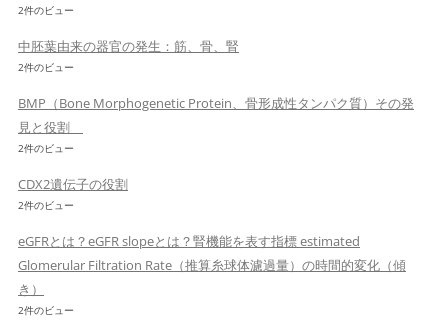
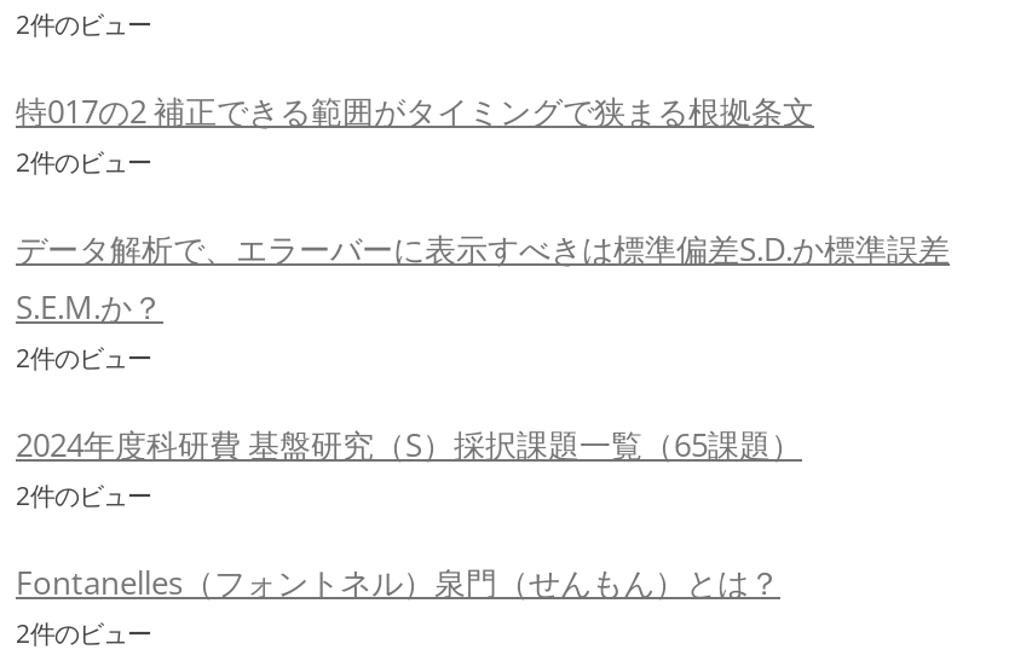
[18,37,239,55] 中胚葉由来の器官の発生：筋、骨、腎 -> [16,89,814,133] 特017の2 補正できる範囲がタイミングで狭まる根拠条文
[18,94,414,136] BMP（Bone Morphogenetic Protein、骨形成性タンパク質）その発 | 見と役割 -> [16,227,950,329] データ解析で、エラーバーに表示すべきは標準偏差S.D.か標準誤差 | S.E.M.か？
[18,175,128,193] CDX2遺伝子の役割 -> [16,423,802,466] 2024年度科研費 基盤研究（S）採択課題一覧（65課題）
[18,232,406,298] eGFRとは？eGFR slopeとは？腎機能を表す指標 estimated | Glomerular Filtration Rate（推算糸球体濾過量）の時間的変化（傾 | き） -> [16,561,780,604] Fontanelles（フォントネル）泉門（せんもん）とは？

